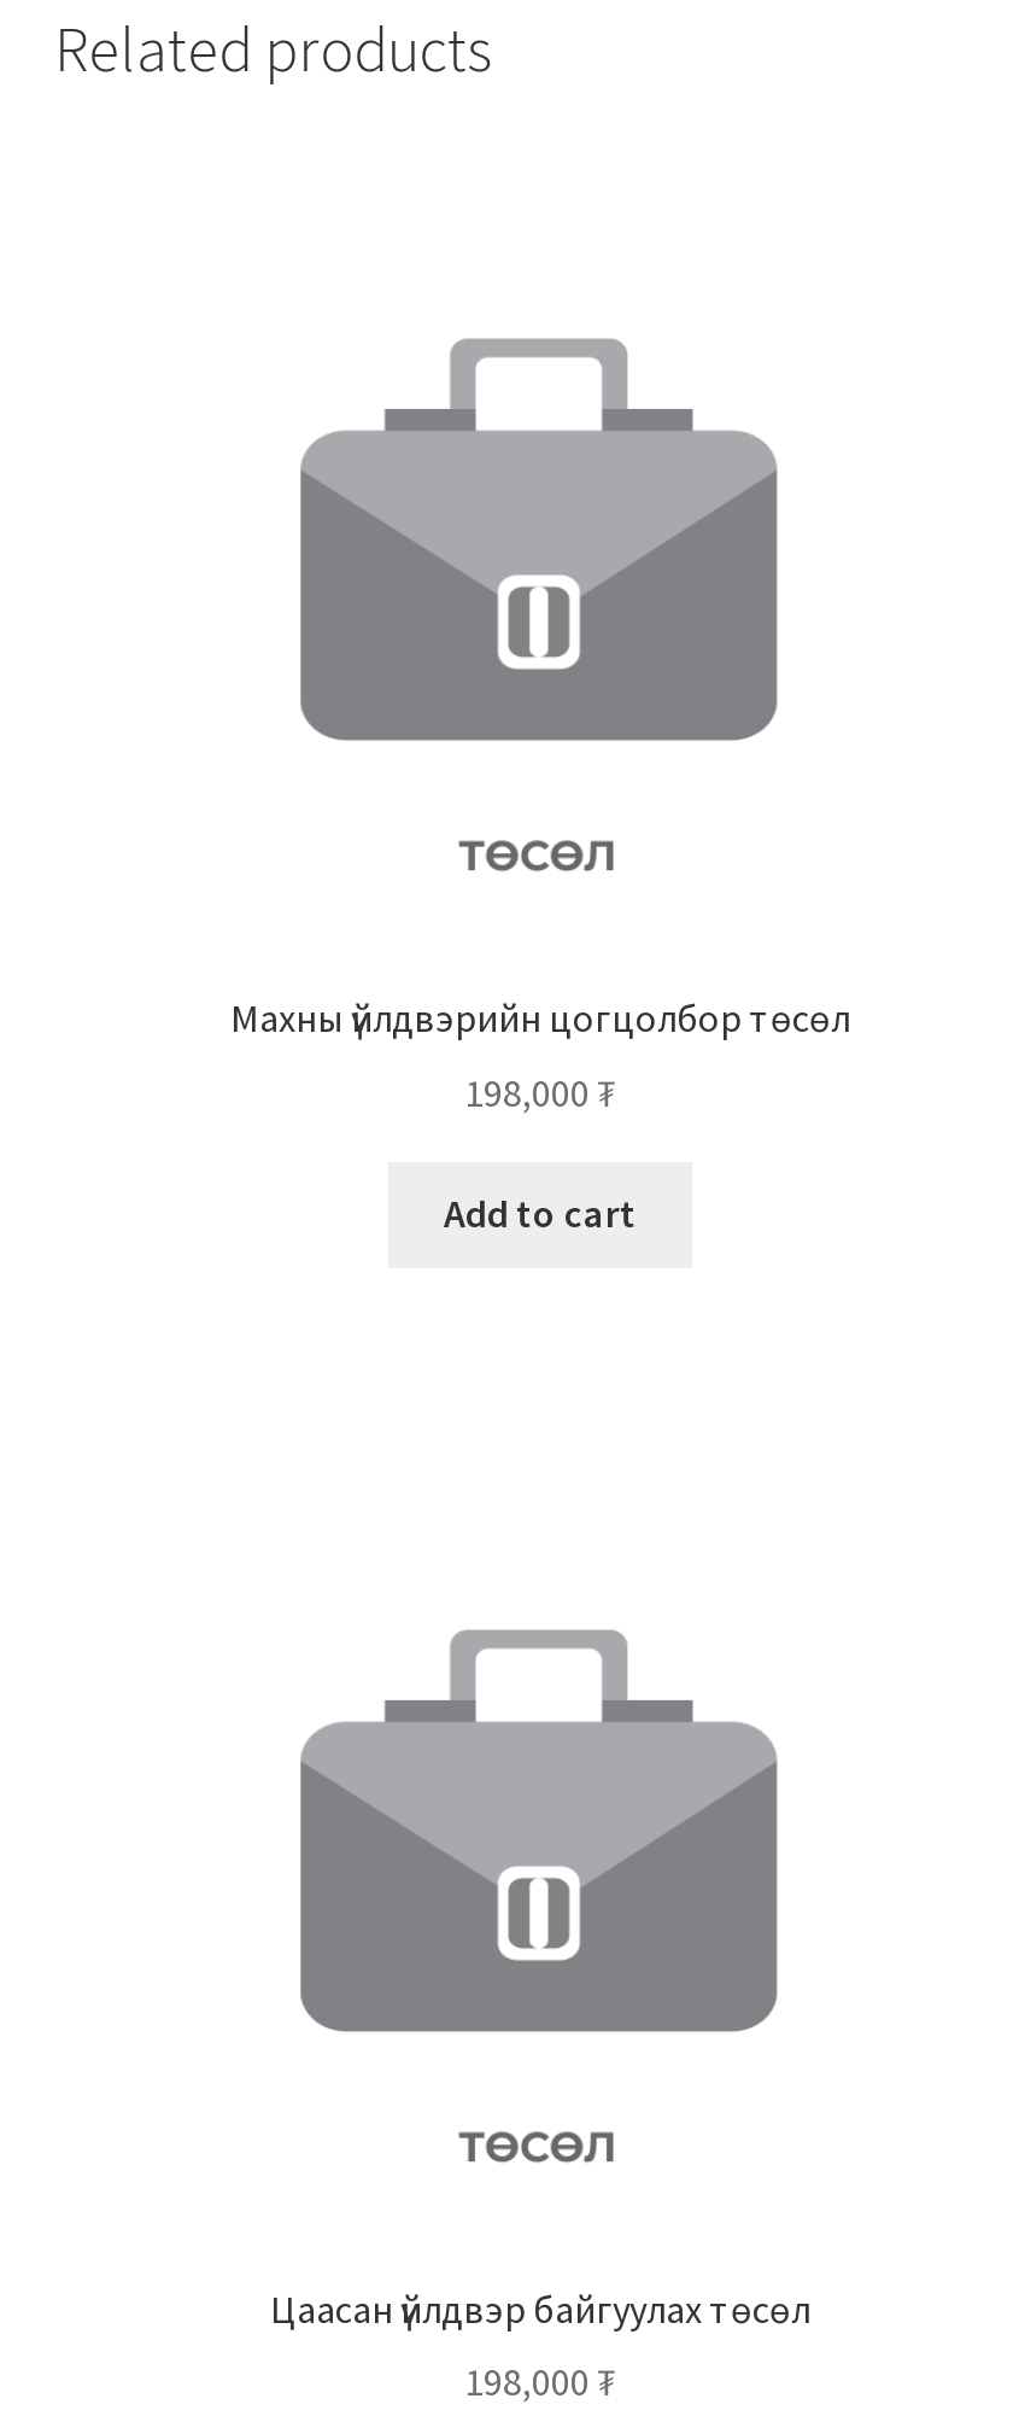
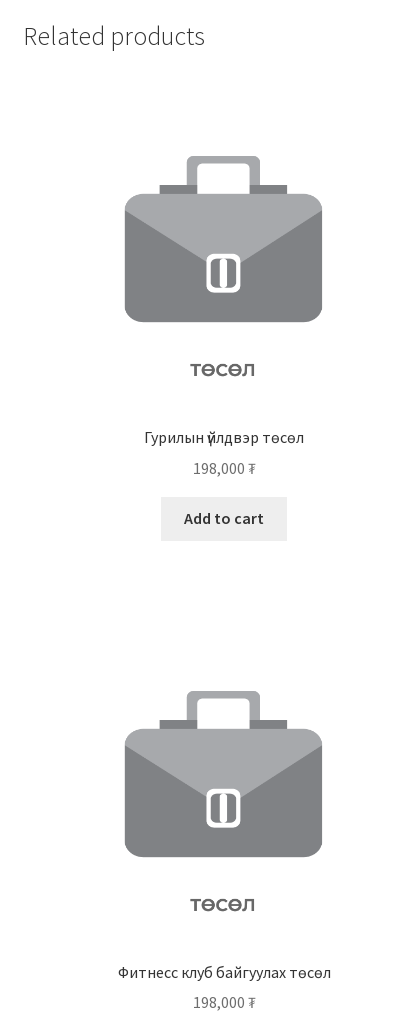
[230,993,850,1041] Махны үйлдвэрийн цогцолбор төсөл -> [144,427,304,447] Гурилын үйлдвэр төсөл
[270,2284,810,2332] Цаасан үйлдвэр байгуулах төсөл -> [117,962,330,982] Фитнесс клуб байгуулах төсөл

